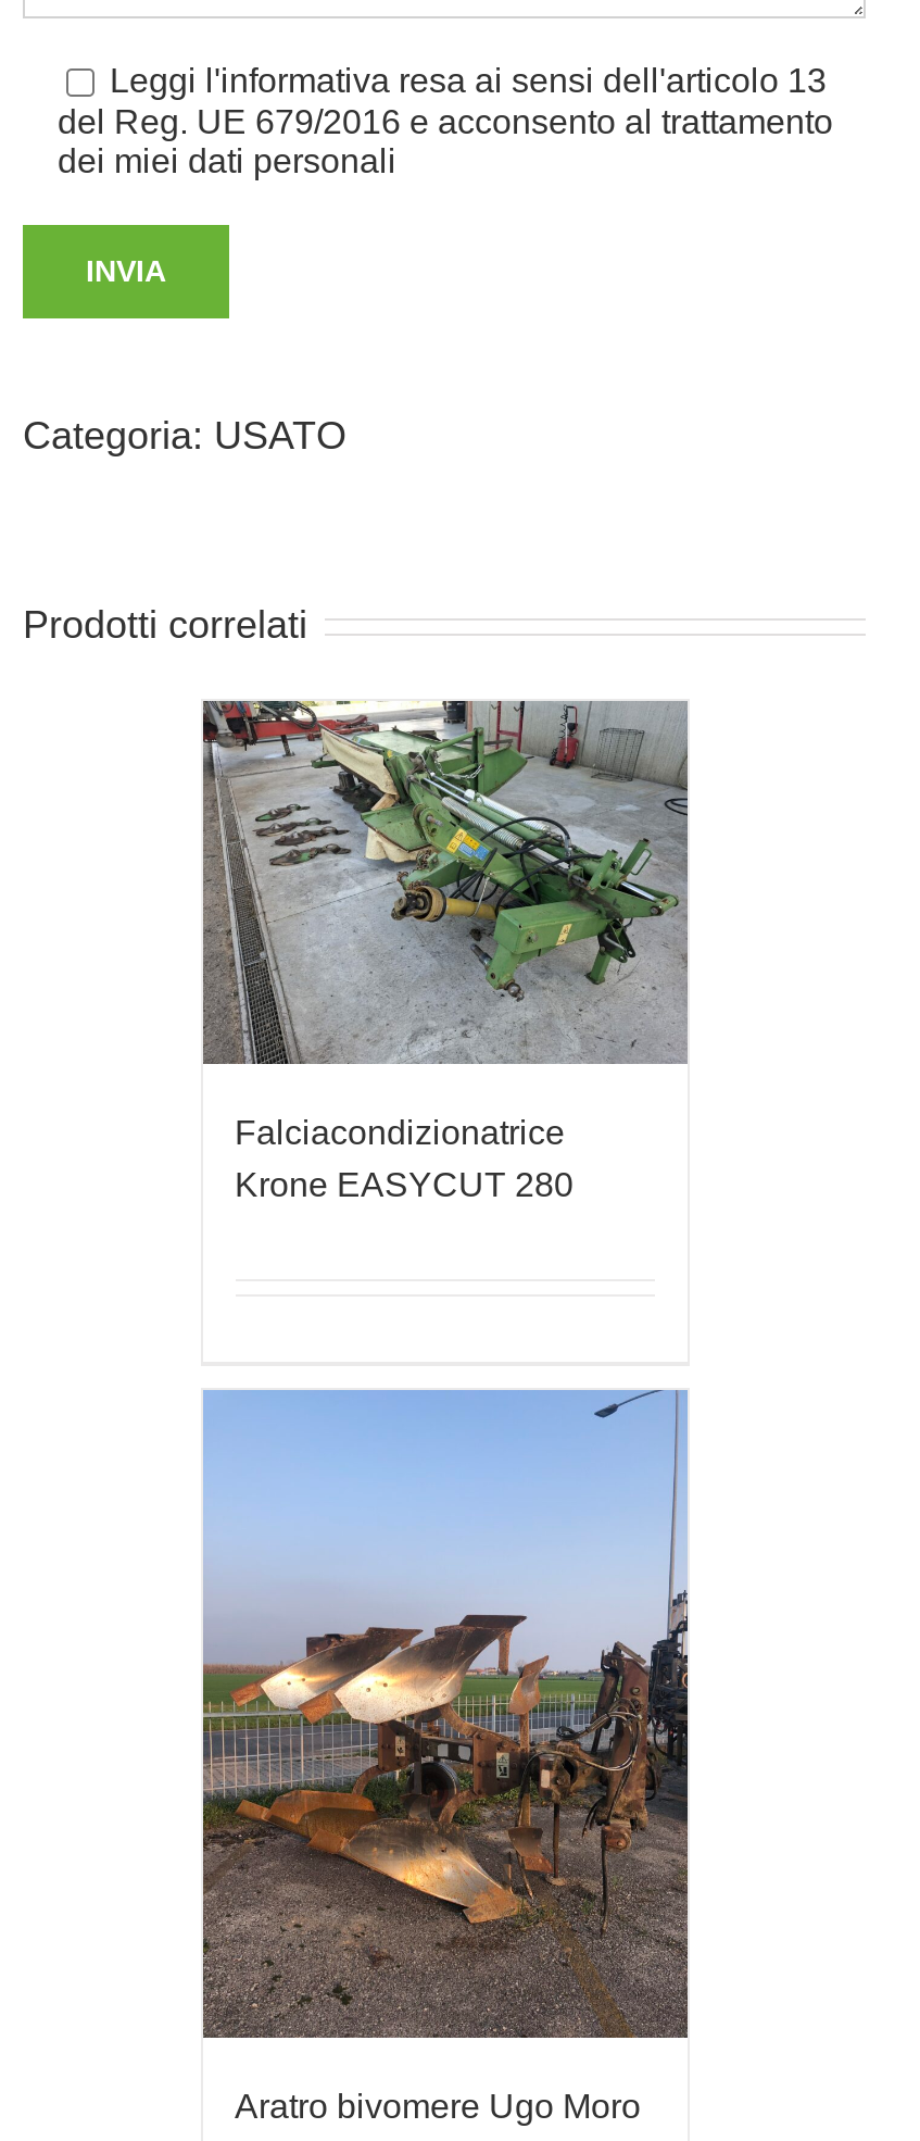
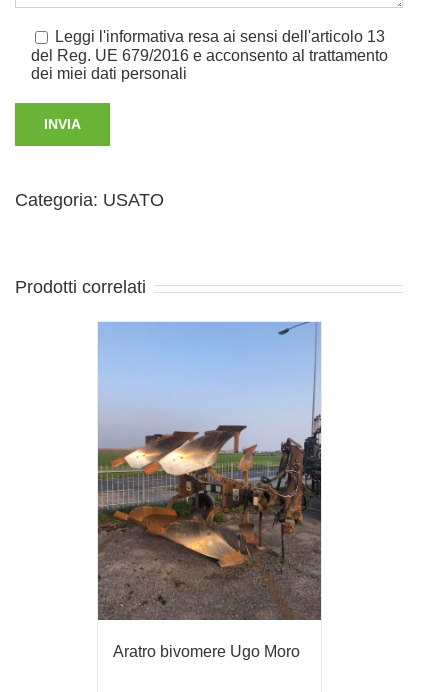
[201,698,690,1204] [image] | Falciacondizionatrice | Krone EASYCUT 280 -> none

